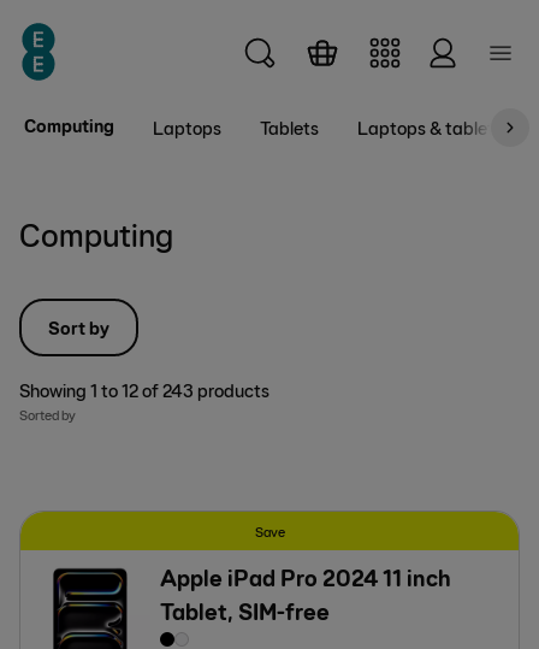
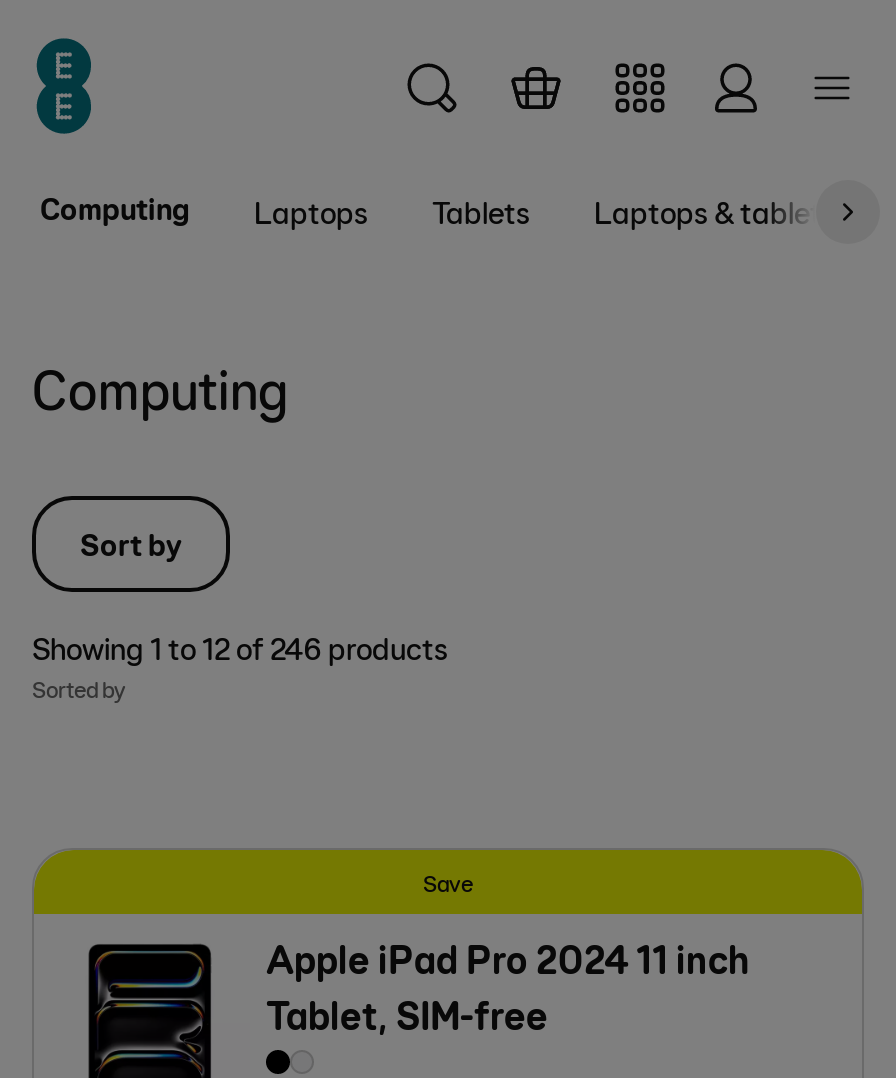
[19,378,269,401] Showing 1 to 12 of 243 products -> [32,628,448,666] Showing 1 to 12 of 246 products

